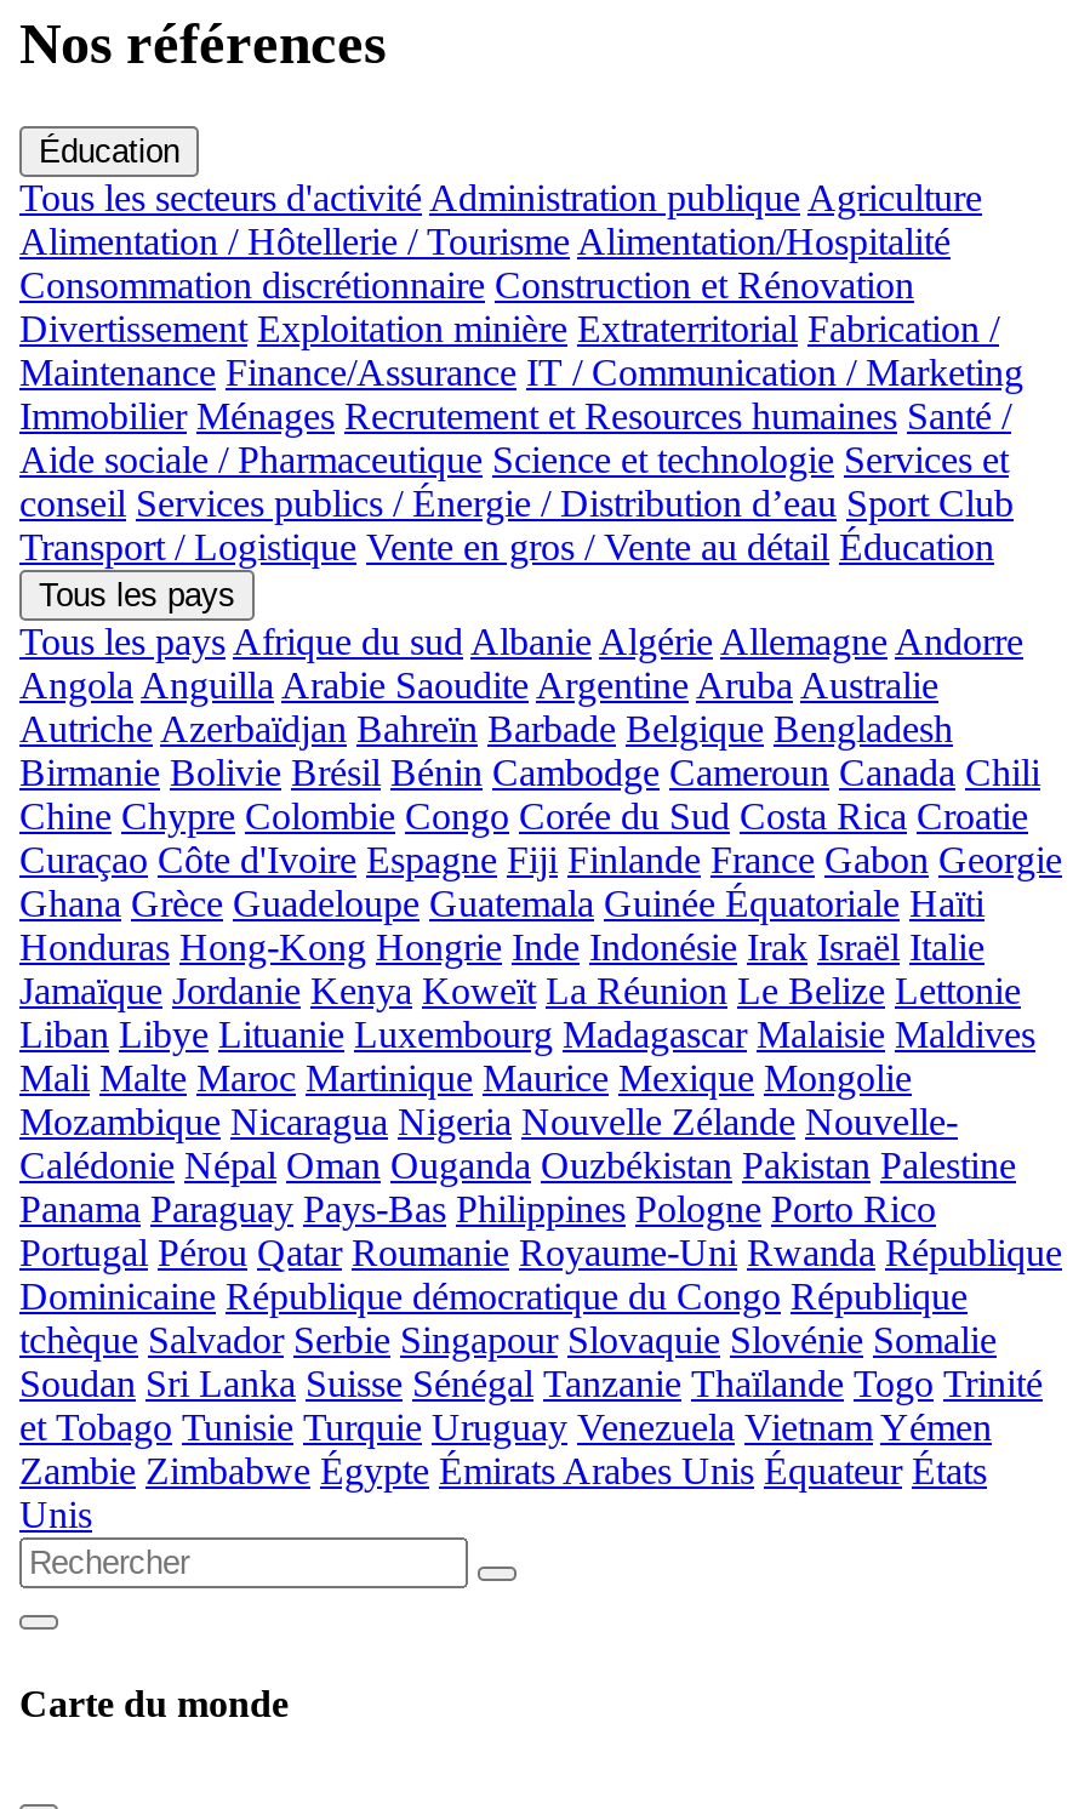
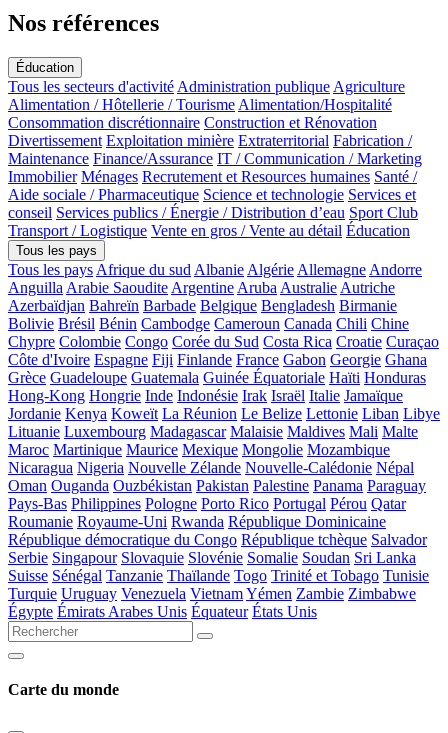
[19,663,1062,1534] Angola Anguilla Arabie Saoudite Argentine Aruba Australie | Autriche Azerbaïdjan Bahreïn Barbade Belgique Bengladesh | Birmanie Bolivie Brésil Bénin Cambodge Cameroun Canada Chili | Chine Chypre Colombie Congo Corée du Sud Costa Rica Croatie | Curaçao Côte d'Ivoire Espagne Fiji Finlande France Gabon Georgie | Ghana Grèce Guadeloupe Guatemala Guinée Équatoriale Haïti | Honduras Hong-Kong Hongrie Inde Indonésie Irak Israël Italie | Jamaïque Jordanie Kenya Koweït La Réunion Le Belize Lettonie | Liban Libye Lituanie Luxembourg Madagascar Malaisie Maldives | Mali Malte Maroc Martinique Maurice Mexique Mongolie | Mozambique Nicaragua Nigeria Nouvelle Zélande Nouvelle- | Calédonie Népal Oman Ouganda Ouzbékistan Pakistan Palestine | Panama Paraguay Pays-Bas Philippines Pologne Porto Rico | Portugal Pérou Qatar Roumanie Royaume-Uni Rwanda République | Dominicaine République démocratique du Congo République | tchèque Salvador Serbie Singapour Slovaquie Slovénie Somalie | Soudan Sri Lanka Suisse Sénégal Tanzanie Thaïlande Togo Trinité | et Tobago Tunisie Turquie Uruguay Venezuela Vietnam Yémen | Zambie Zimbabwe Égypte Émirats Arabes Unis Équateur États | Unis -> [8,279,440,620] Anguilla Arabie Saoudite Argentine Aruba Australie Autriche | Azerbaïdjan Bahreïn Barbade Belgique Bengladesh Birmanie | Bolivie Brésil Bénin Cambodge Cameroun Canada Chili Chine | Chypre Colombie Congo Corée du Sud Costa Rica Croatie Curaçao | Côte d'Ivoire Espagne Fiji Finlande France Gabon Georgie Ghana | Grèce Guadeloupe Guatemala Guinée Équatoriale Haïti Honduras | Hong-Kong Hongrie Inde Indonésie Irak Israël Italie Jamaïque | Jordanie Kenya Koweït La Réunion Le Belize Lettonie Liban Libye | Lituanie Luxembourg Madagascar Malaisie Maldives Mali Malte | Maroc Martinique Maurice Mexique Mongolie Mozambique | Nicaragua Nigeria Nouvelle Zélande Nouvelle-Calédonie Népal | Oman Ouganda Ouzbékistan Pakistan Palestine Panama Paraguay | Pays-Bas Philippines Pologne Porto Rico Portugal Pérou Qatar | Roumanie Royaume-Uni Rwanda République Dominicaine | République démocratique du Congo République tchèque Salvador | Serbie Singapour Slovaquie Slovénie Somalie Soudan Sri Lanka | Suisse Sénégal Tanzanie Thaïlande Togo Trinité et Tobago Tunisie | Turquie Uruguay Venezuela Vietnam Yémen Zambie Zimbabwe | Égypte Émirats Arabes Unis Équateur États Unis

